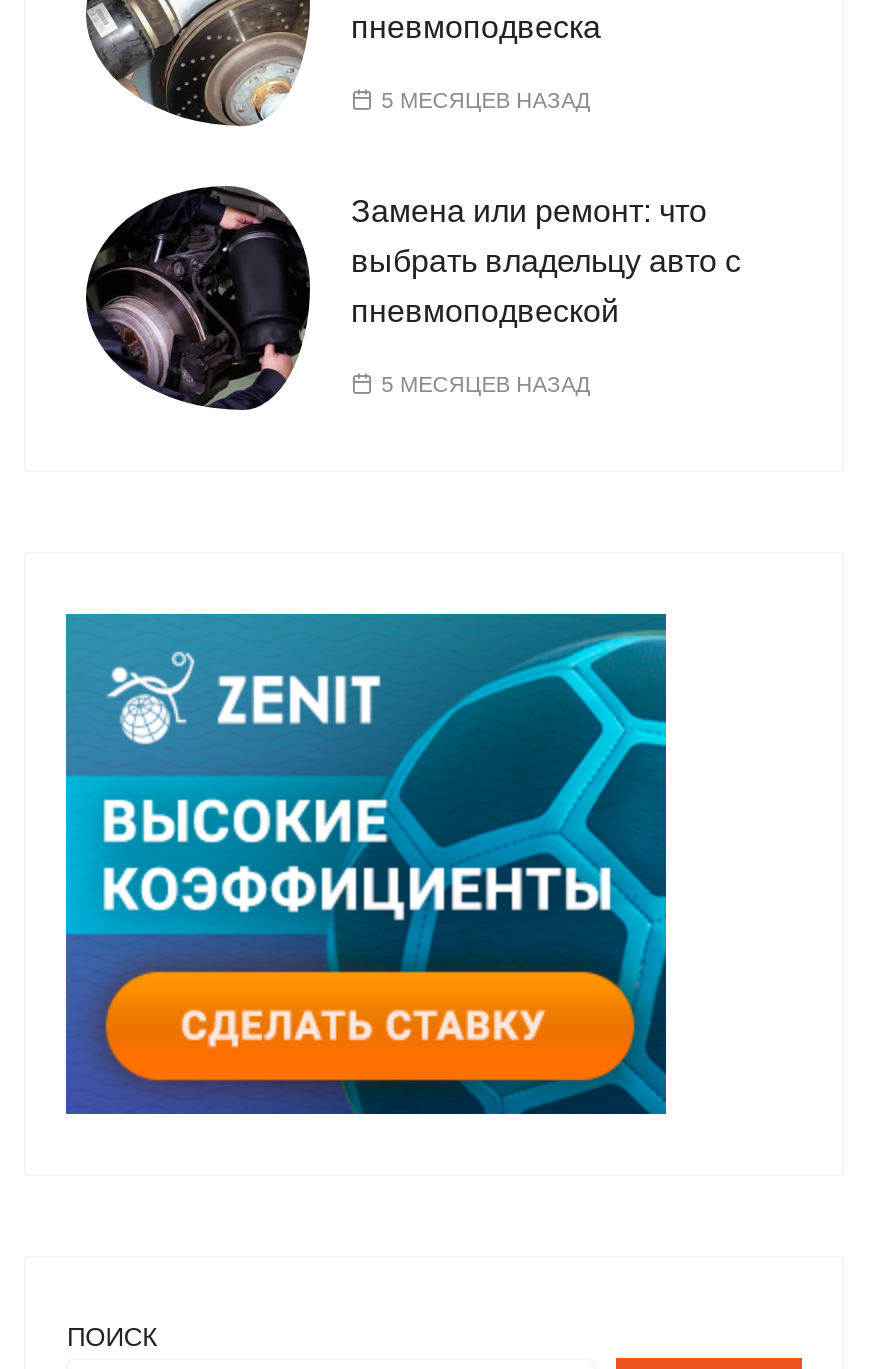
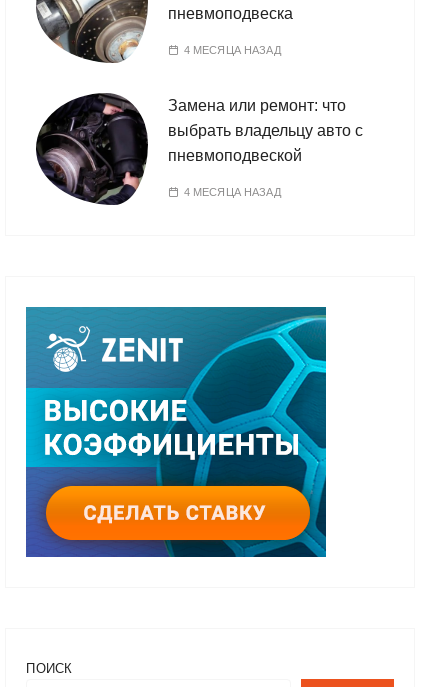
[381,88,590,112] 5 МЕСЯЦЕВ НАЗАД -> [184,44,281,56] 4 МЕСЯЦА НАЗАД
[381,372,590,396] 5 МЕСЯЦЕВ НАЗАД -> [184,186,281,198] 4 МЕСЯЦА НАЗАД

